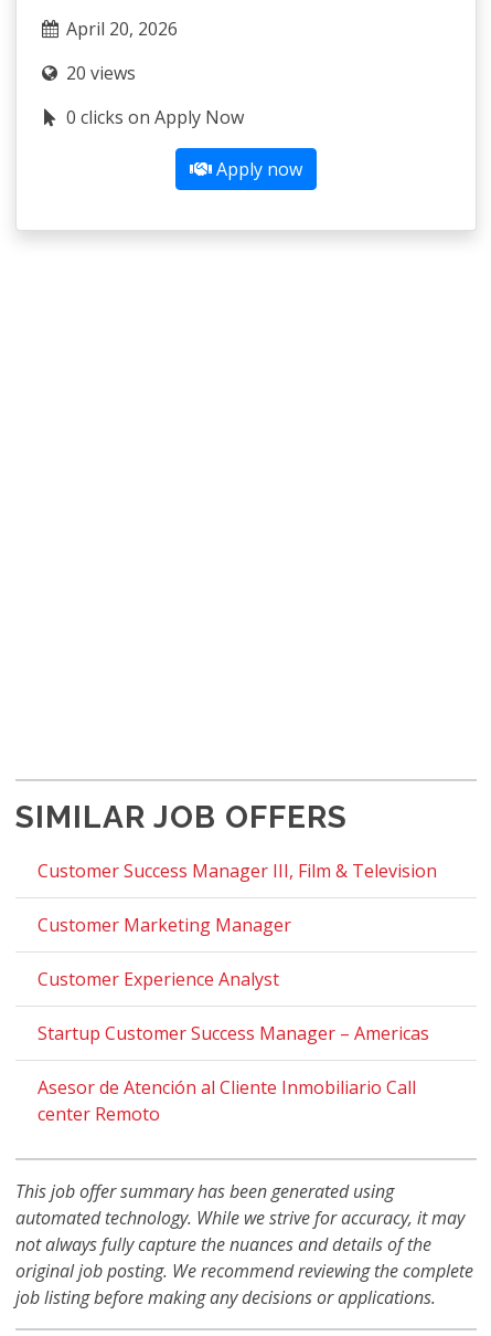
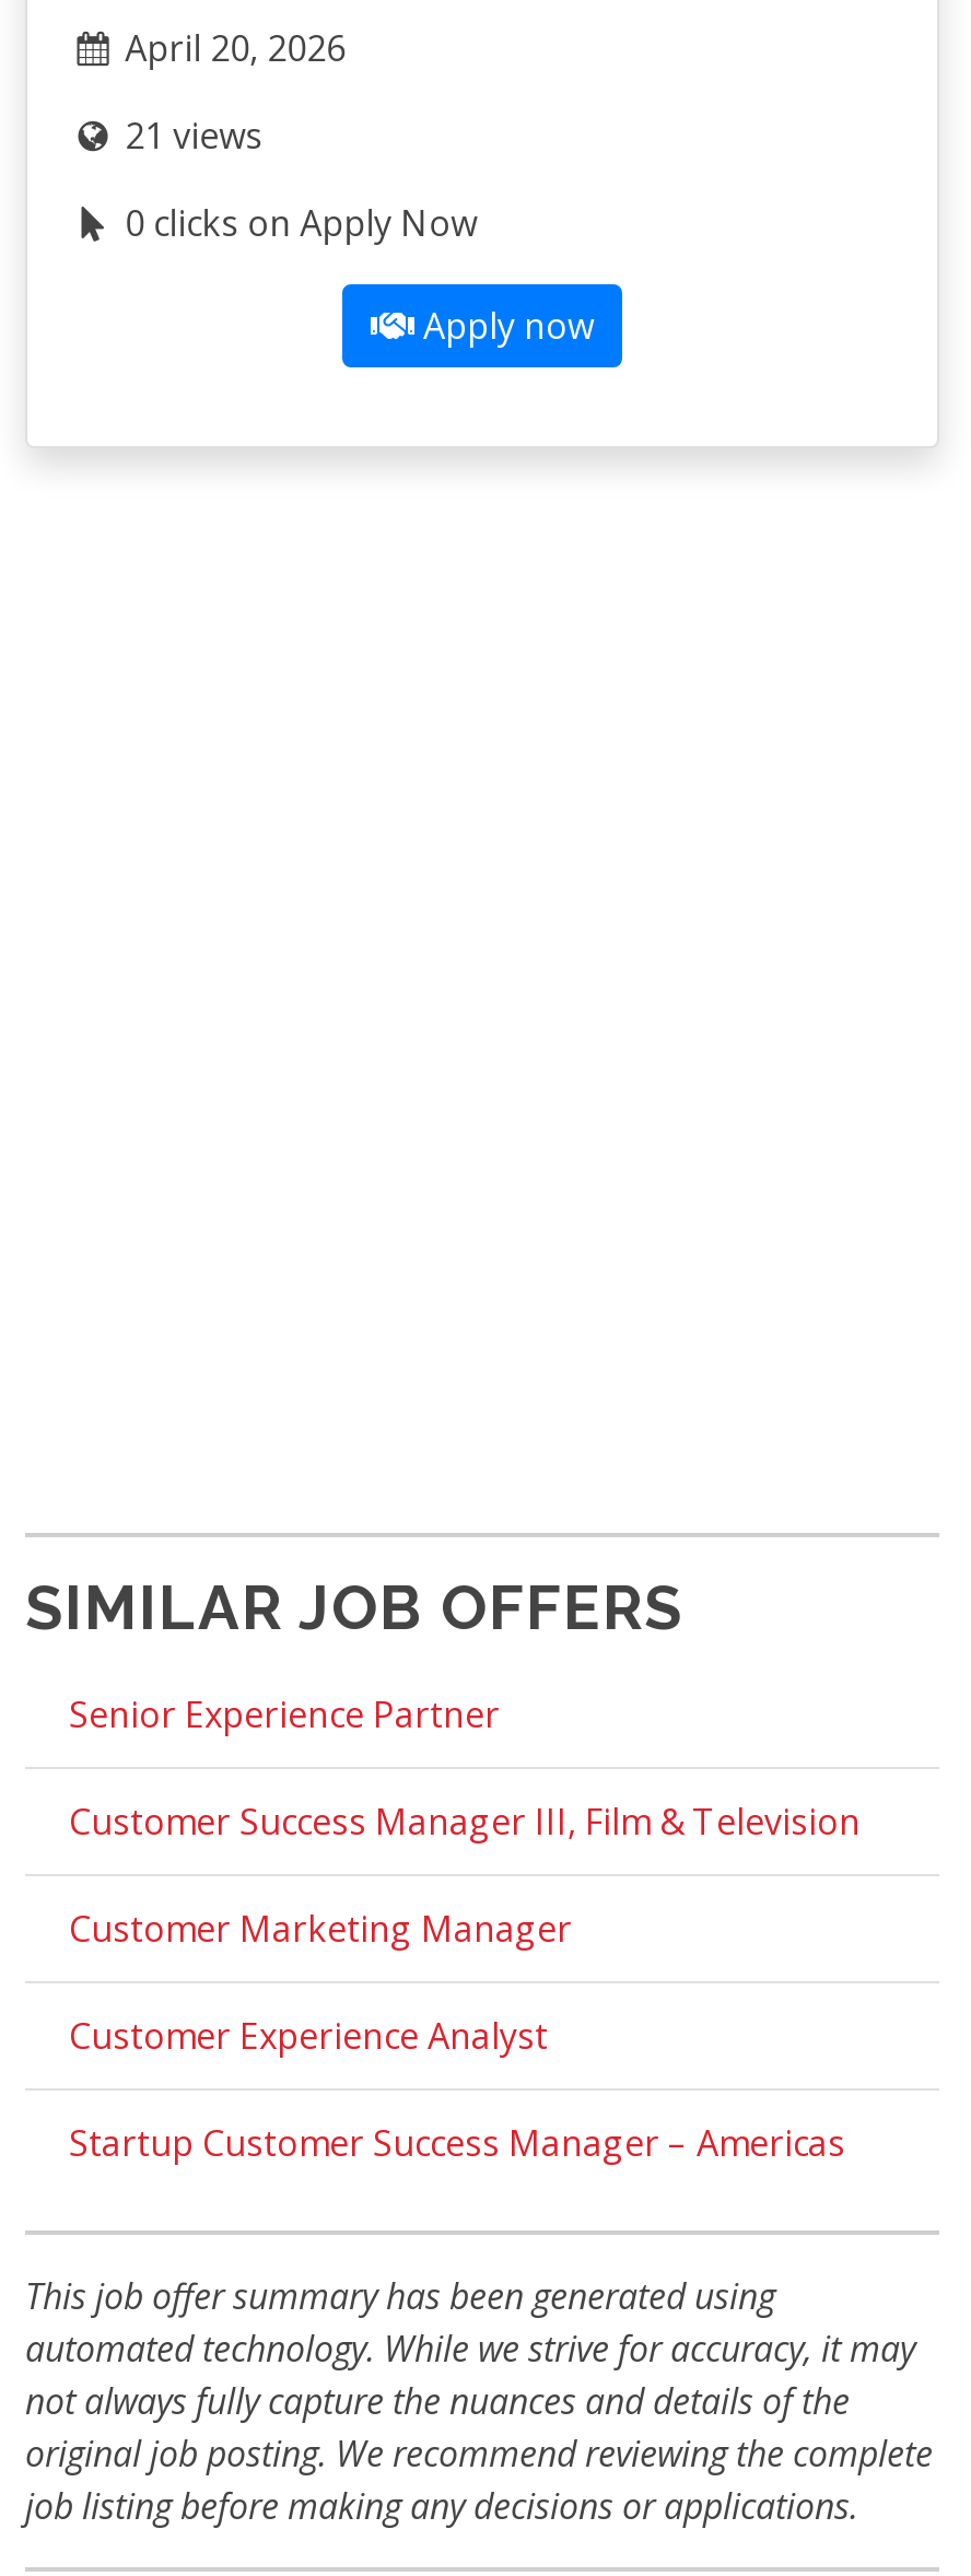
[61,61,135,85] 20 views -> [116,112,263,160] 21 views
none -> [69,1690,500,1738] Senior Experience Partner
moved [38,859,437,1045] -> [69,1798,861,2167]: Customer Success Manager III, Film & Television | Customer Marketing Manager | Customer Experience Analyst | Startup Customer Success Manager – Americas
[38,1075,416,1126] Asesor de Atención al Cliente Inmobiliario Call | center Remoto -> none

